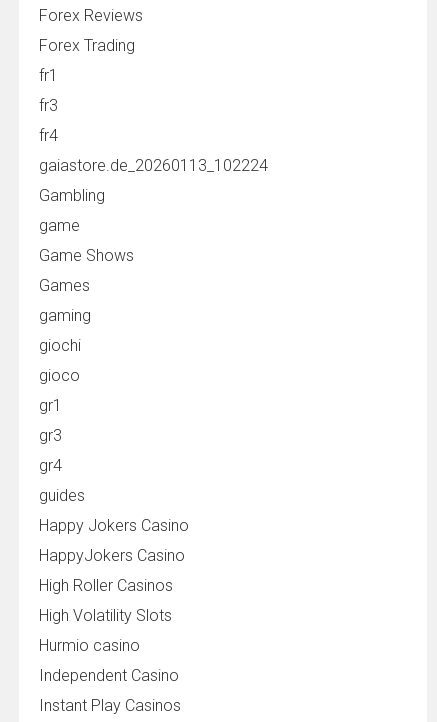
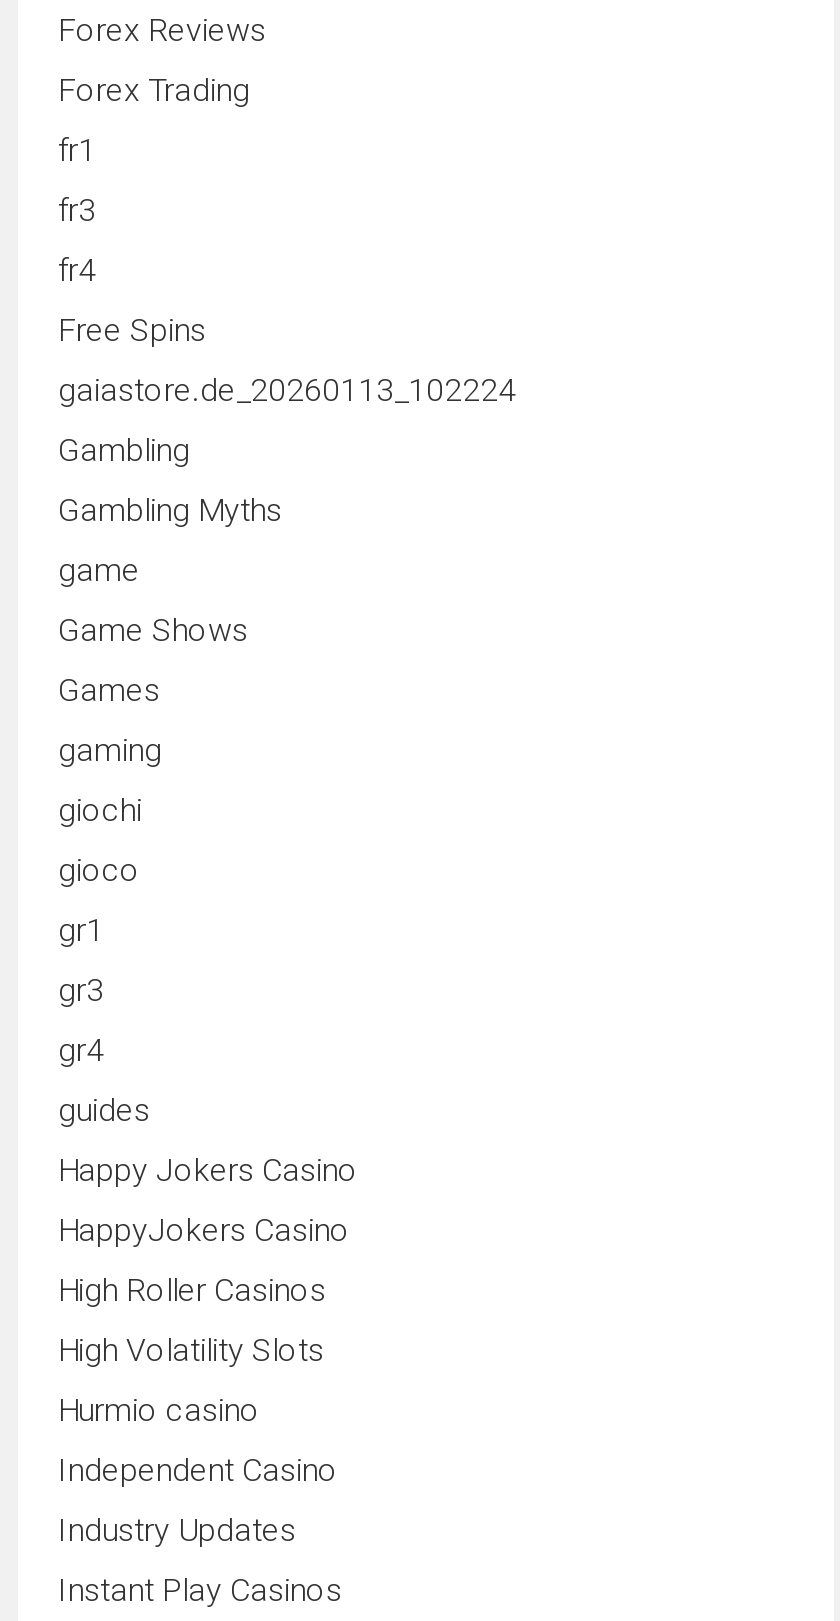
none -> [58,311,206,349] Free Spins
none -> [58,491,282,529] Gambling Myths
none -> [58,1511,296,1549] Industry Updates

